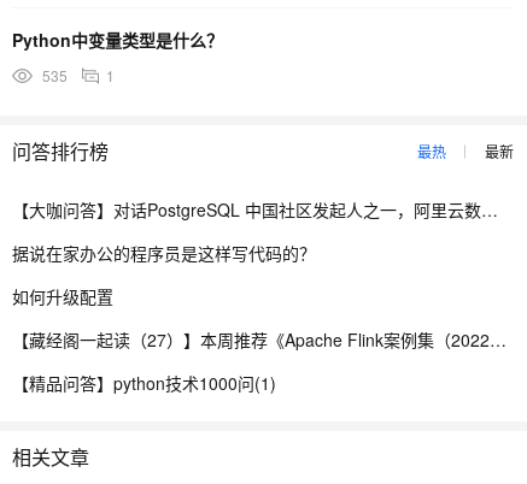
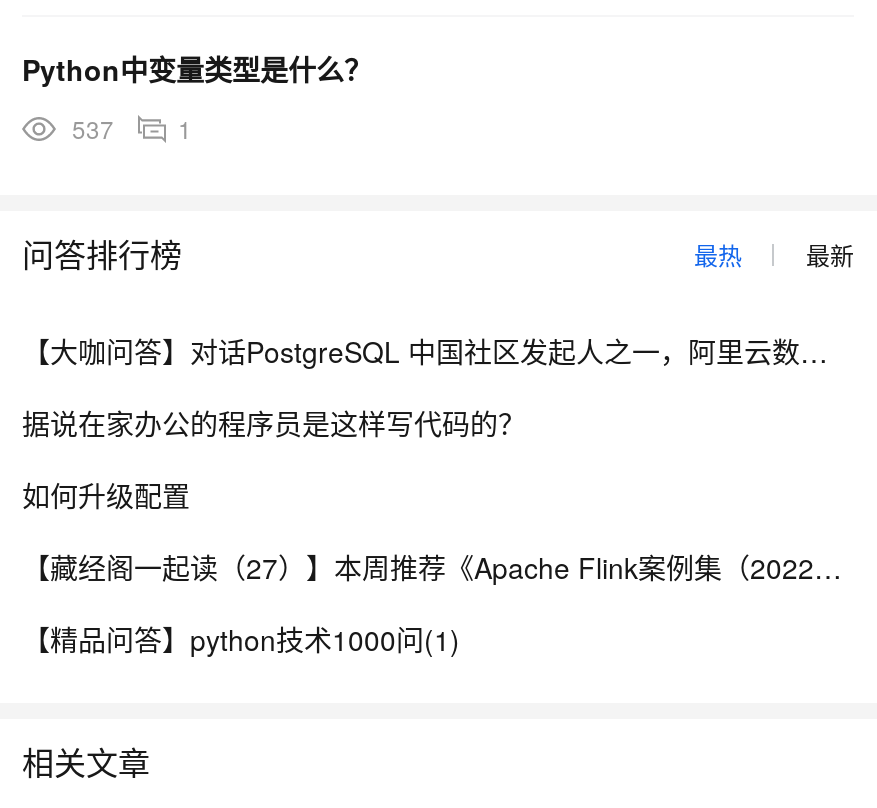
[42,65,115,85] 535 1 -> [72,111,192,145] 537 1

